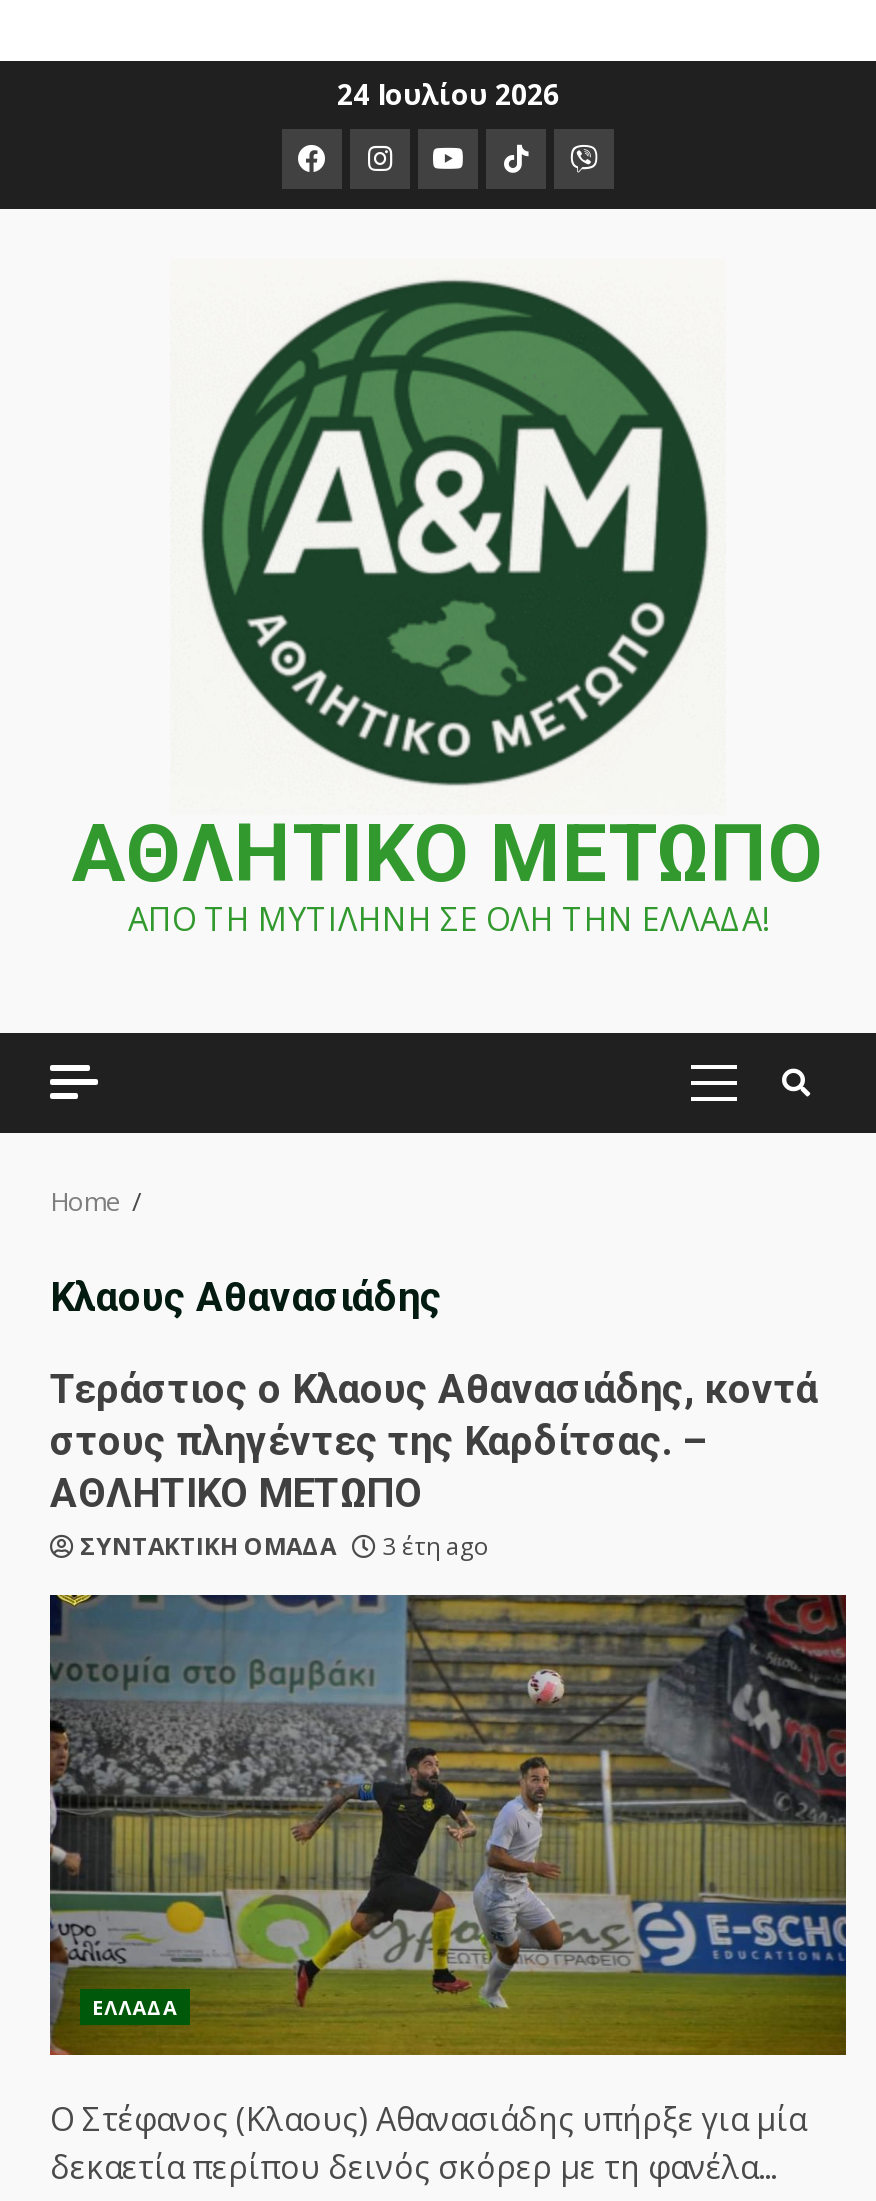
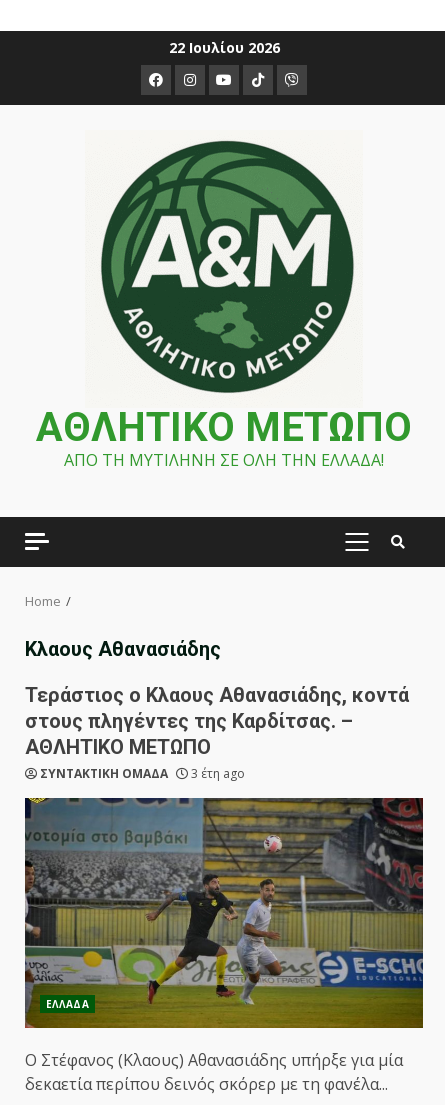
[337,75,559,113] 24 Ιουλίου 2026 -> [168,38,279,57] 22 Ιουλίου 2026

